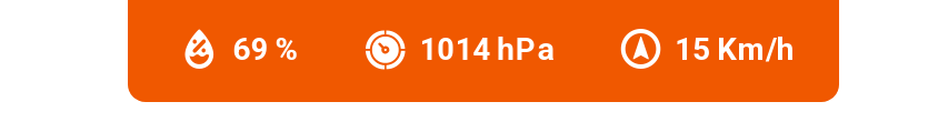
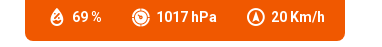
[419,31,555,67] 1014 hPa -> [156,9,217,25] 1017 hPa
[675,31,795,67] 15 Km/h -> [271,9,325,25] 20 Km/h

